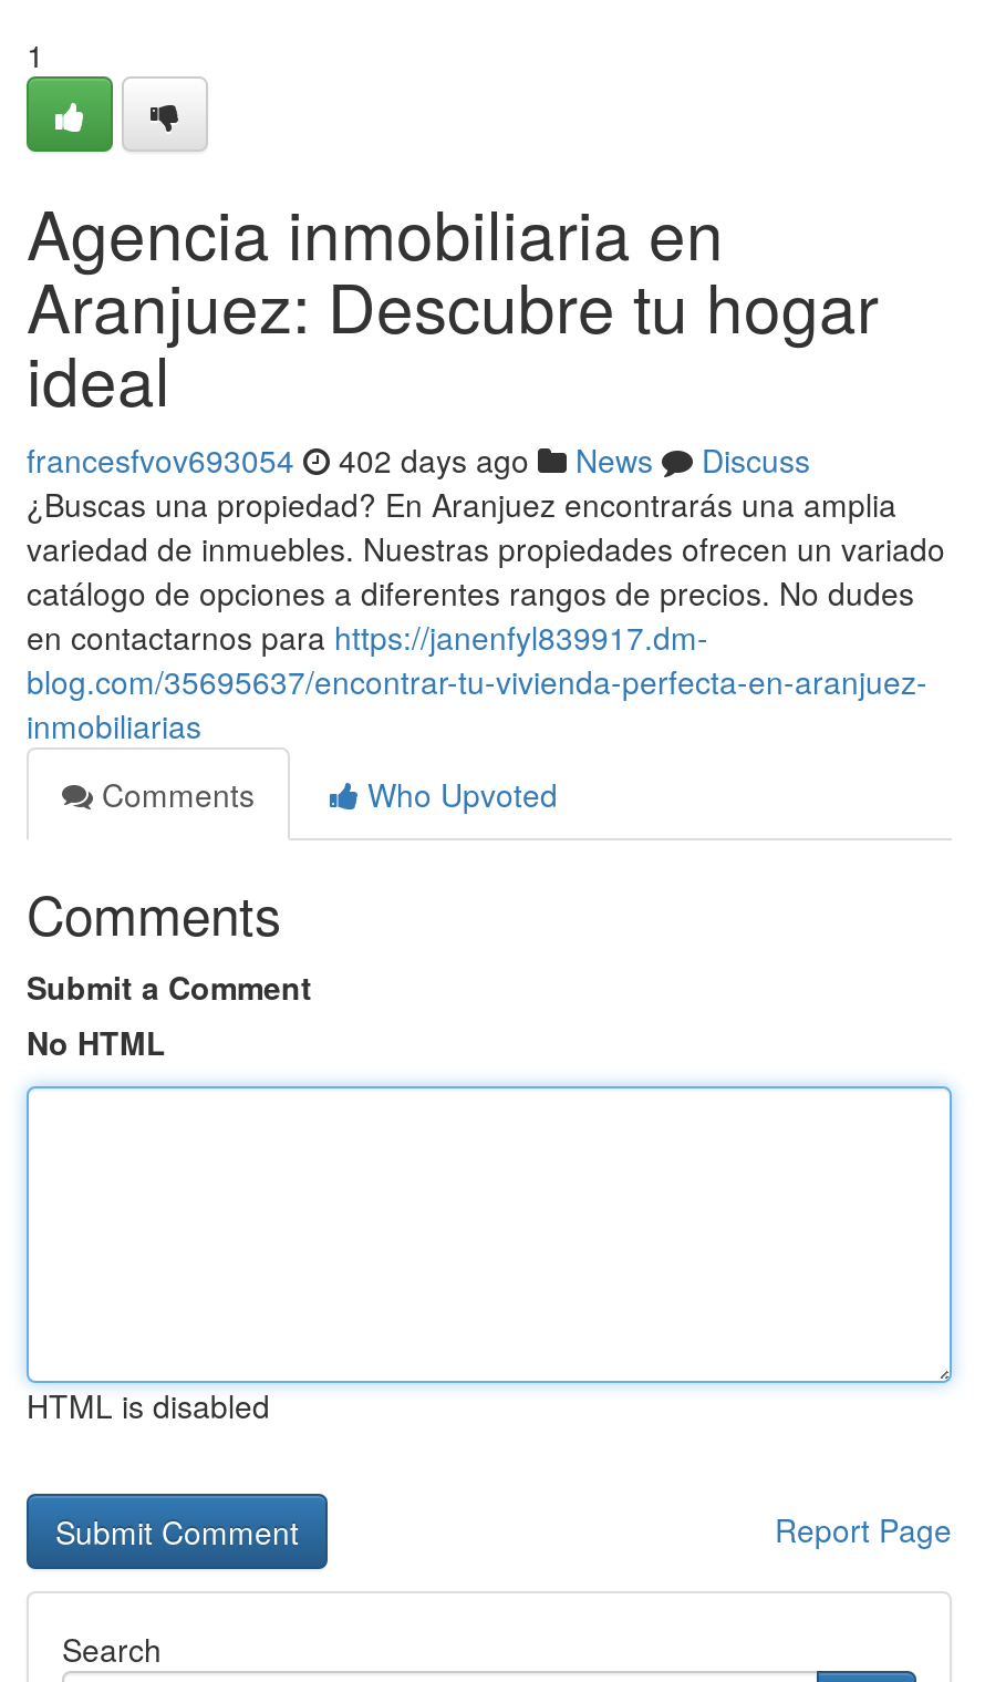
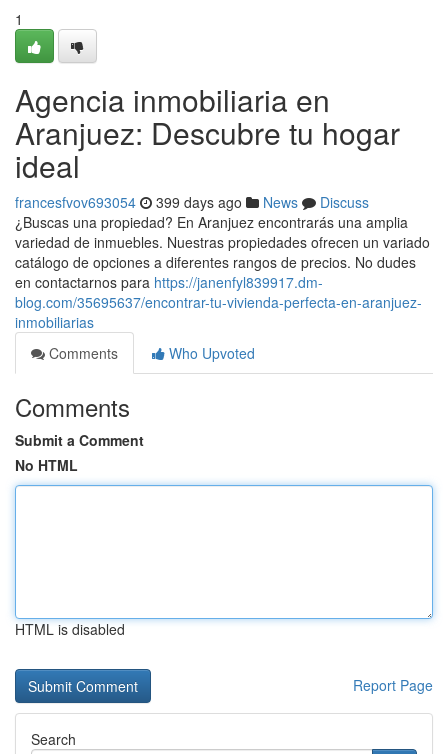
[27,437,810,482] francesfvov693054 402 days ago News Discuss -> [15,192,369,212] francesfvov693054 399 days ago News Discuss

